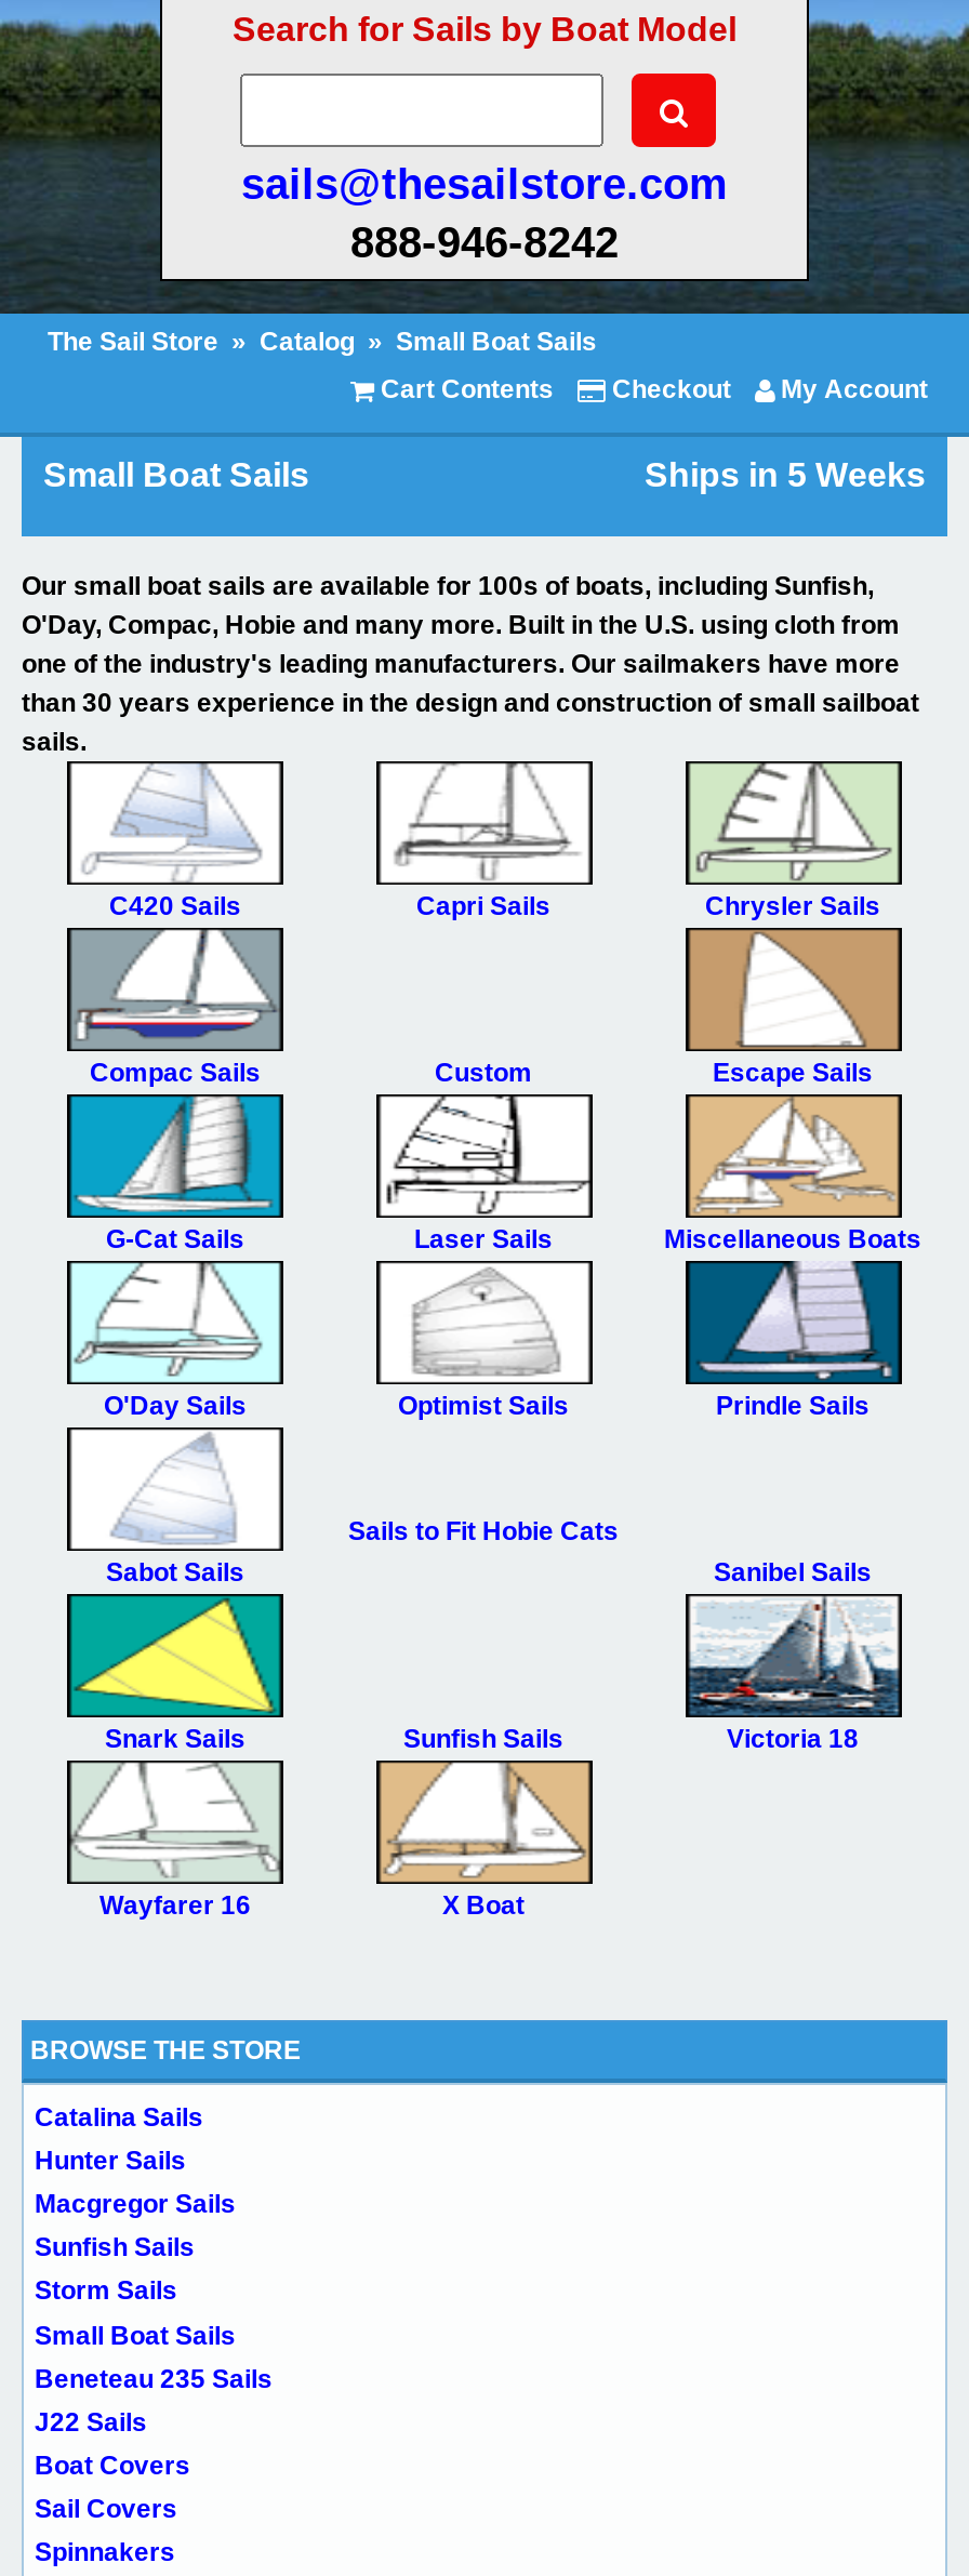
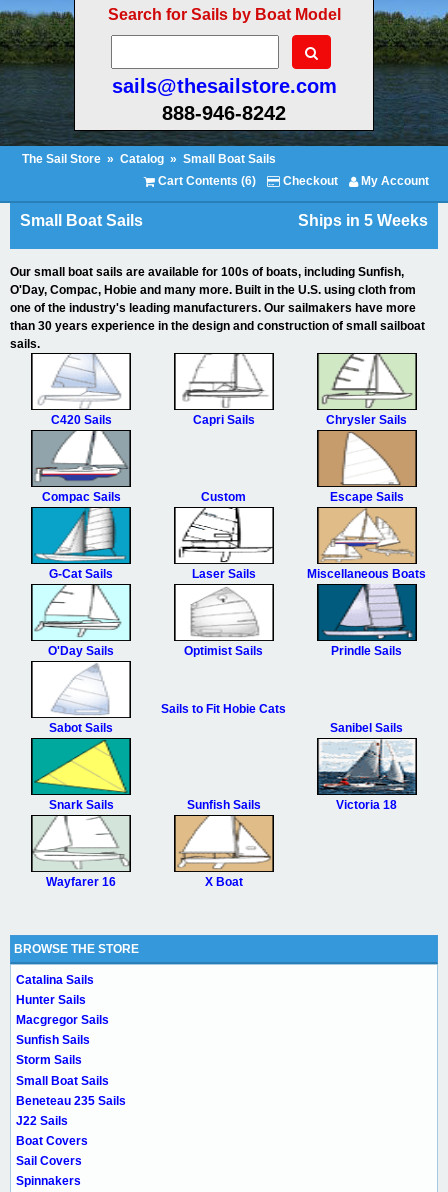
[374,374,554,404] Cart Contents -> [155,174,256,188] Cart Contents (6)

